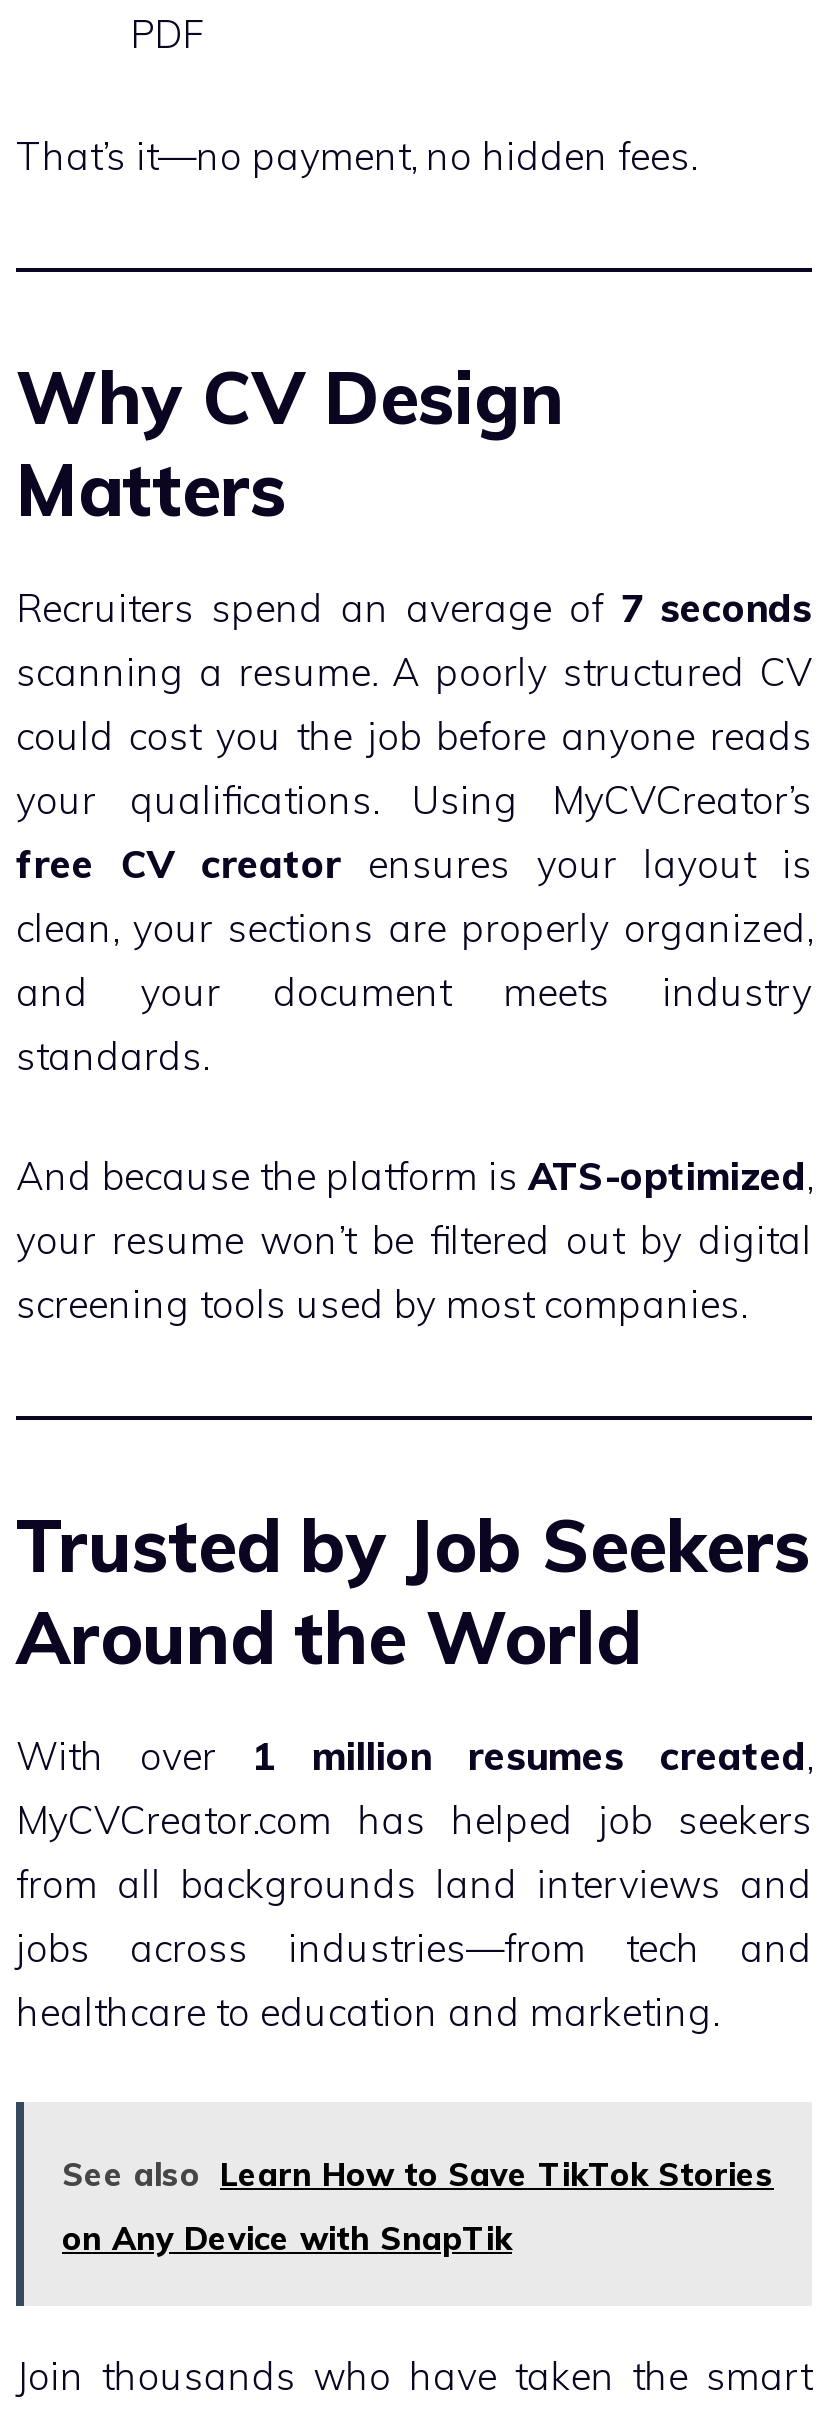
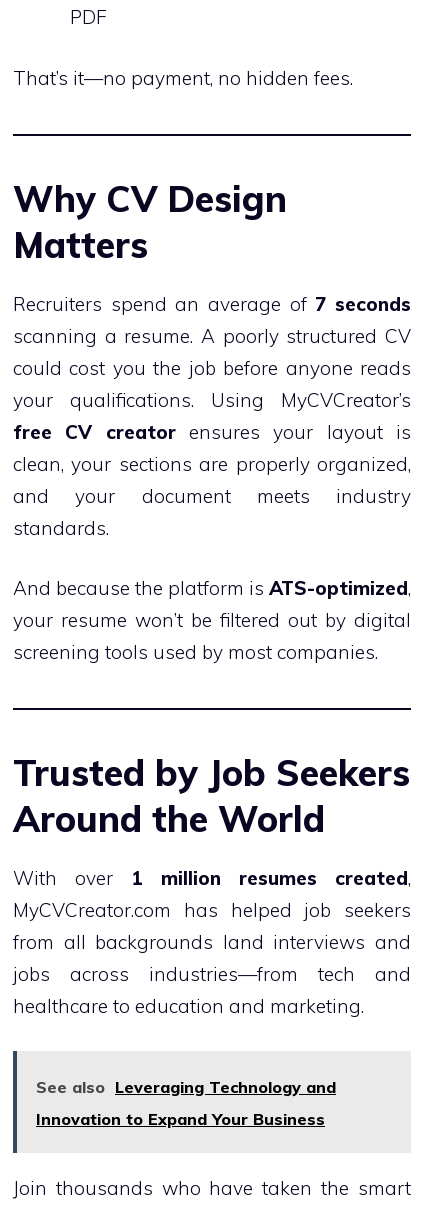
[62,2153,774,2193] See also Learn How to Save TikTok Stories -> [36,1076,336,1096] See also Leveraging Technology and
[62,2217,512,2257] on Any Device with SnapTik -> [36,1108,325,1128] Innovation to Expand Your Business

